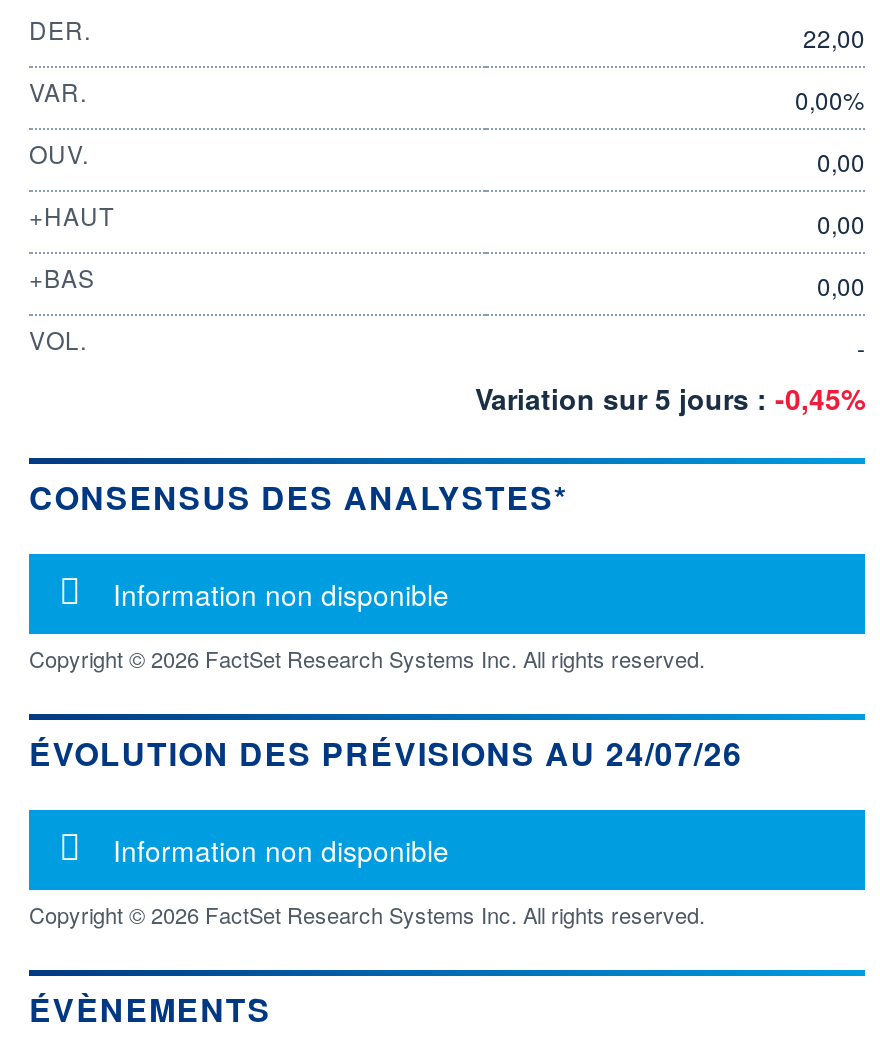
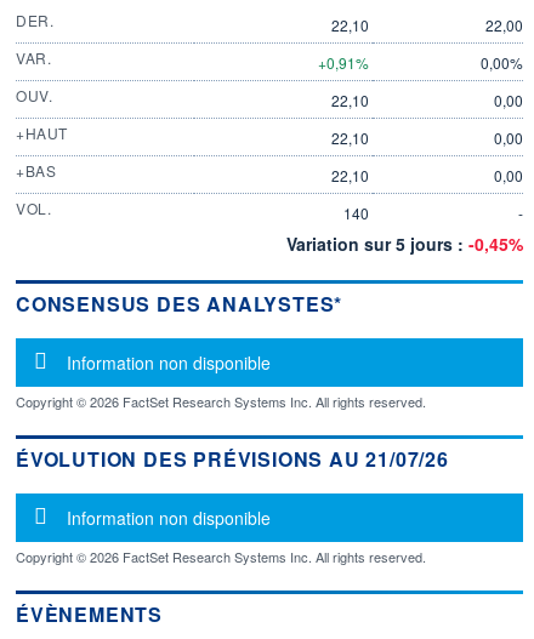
none -> [331,15,369,35] 22,10
none -> [318,52,369,73] +0,91%
none -> [331,90,369,110] 22,10
none -> [331,127,369,148] 22,10
none -> [331,165,369,186] 22,10
none -> [343,202,369,223] 140
[29,730,743,776] ÉVOLUTION DES PRÉVISIONS AU 24/07/26 -> [16,445,449,473] ÉVOLUTION DES PRÉVISIONS AU 21/07/26

